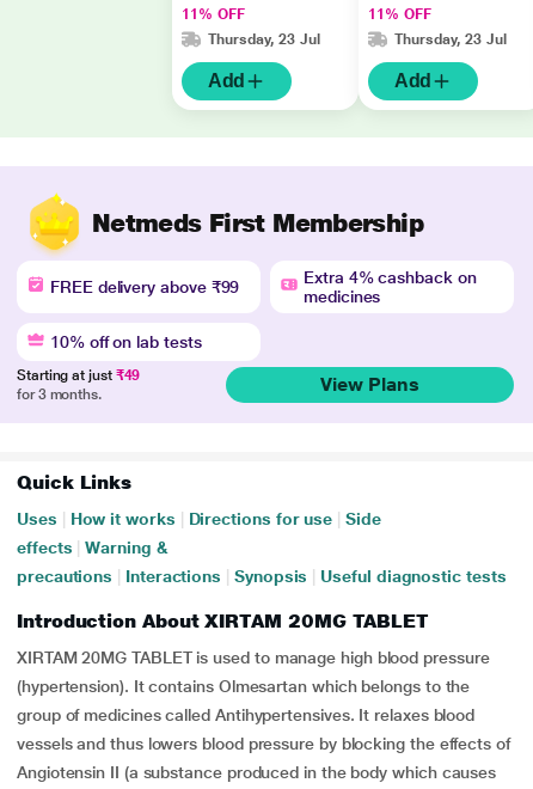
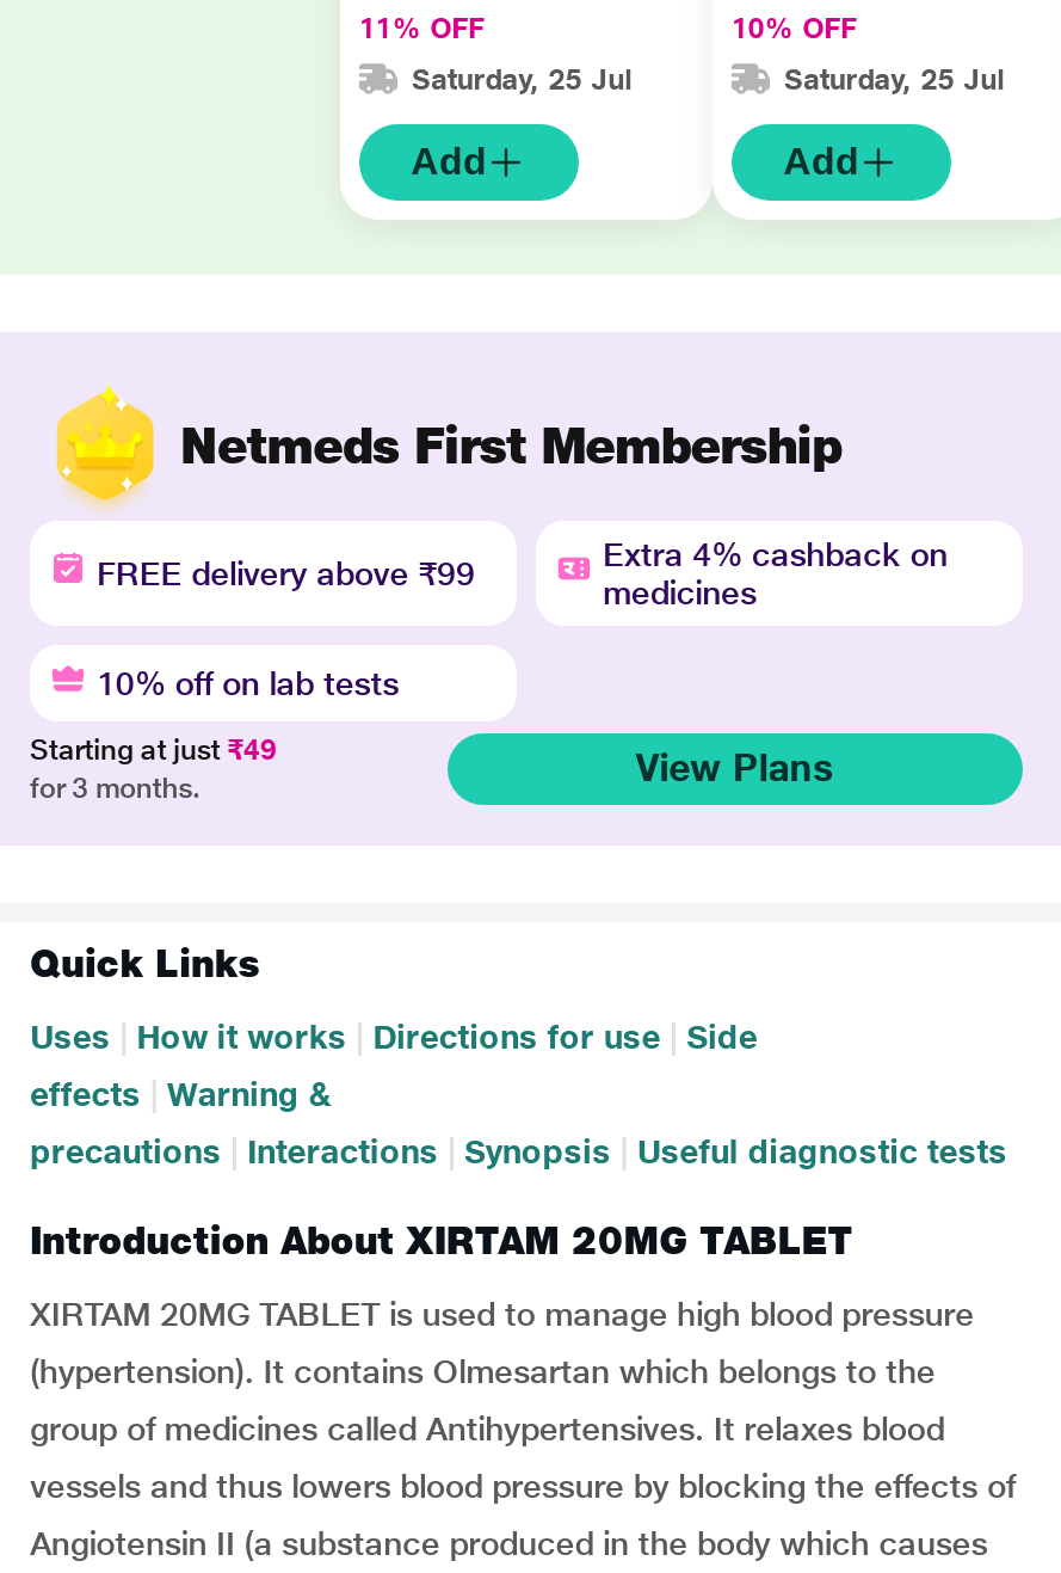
[368,5,431,22] 11% OFF -> [732,11,857,44] 10% OFF
[208,31,320,48] Thursday, 23 Jul -> [412,62,631,96] Saturday, 25 Jul
[394,31,507,48] Thursday, 23 Jul -> [784,62,1004,96] Saturday, 25 Jul

